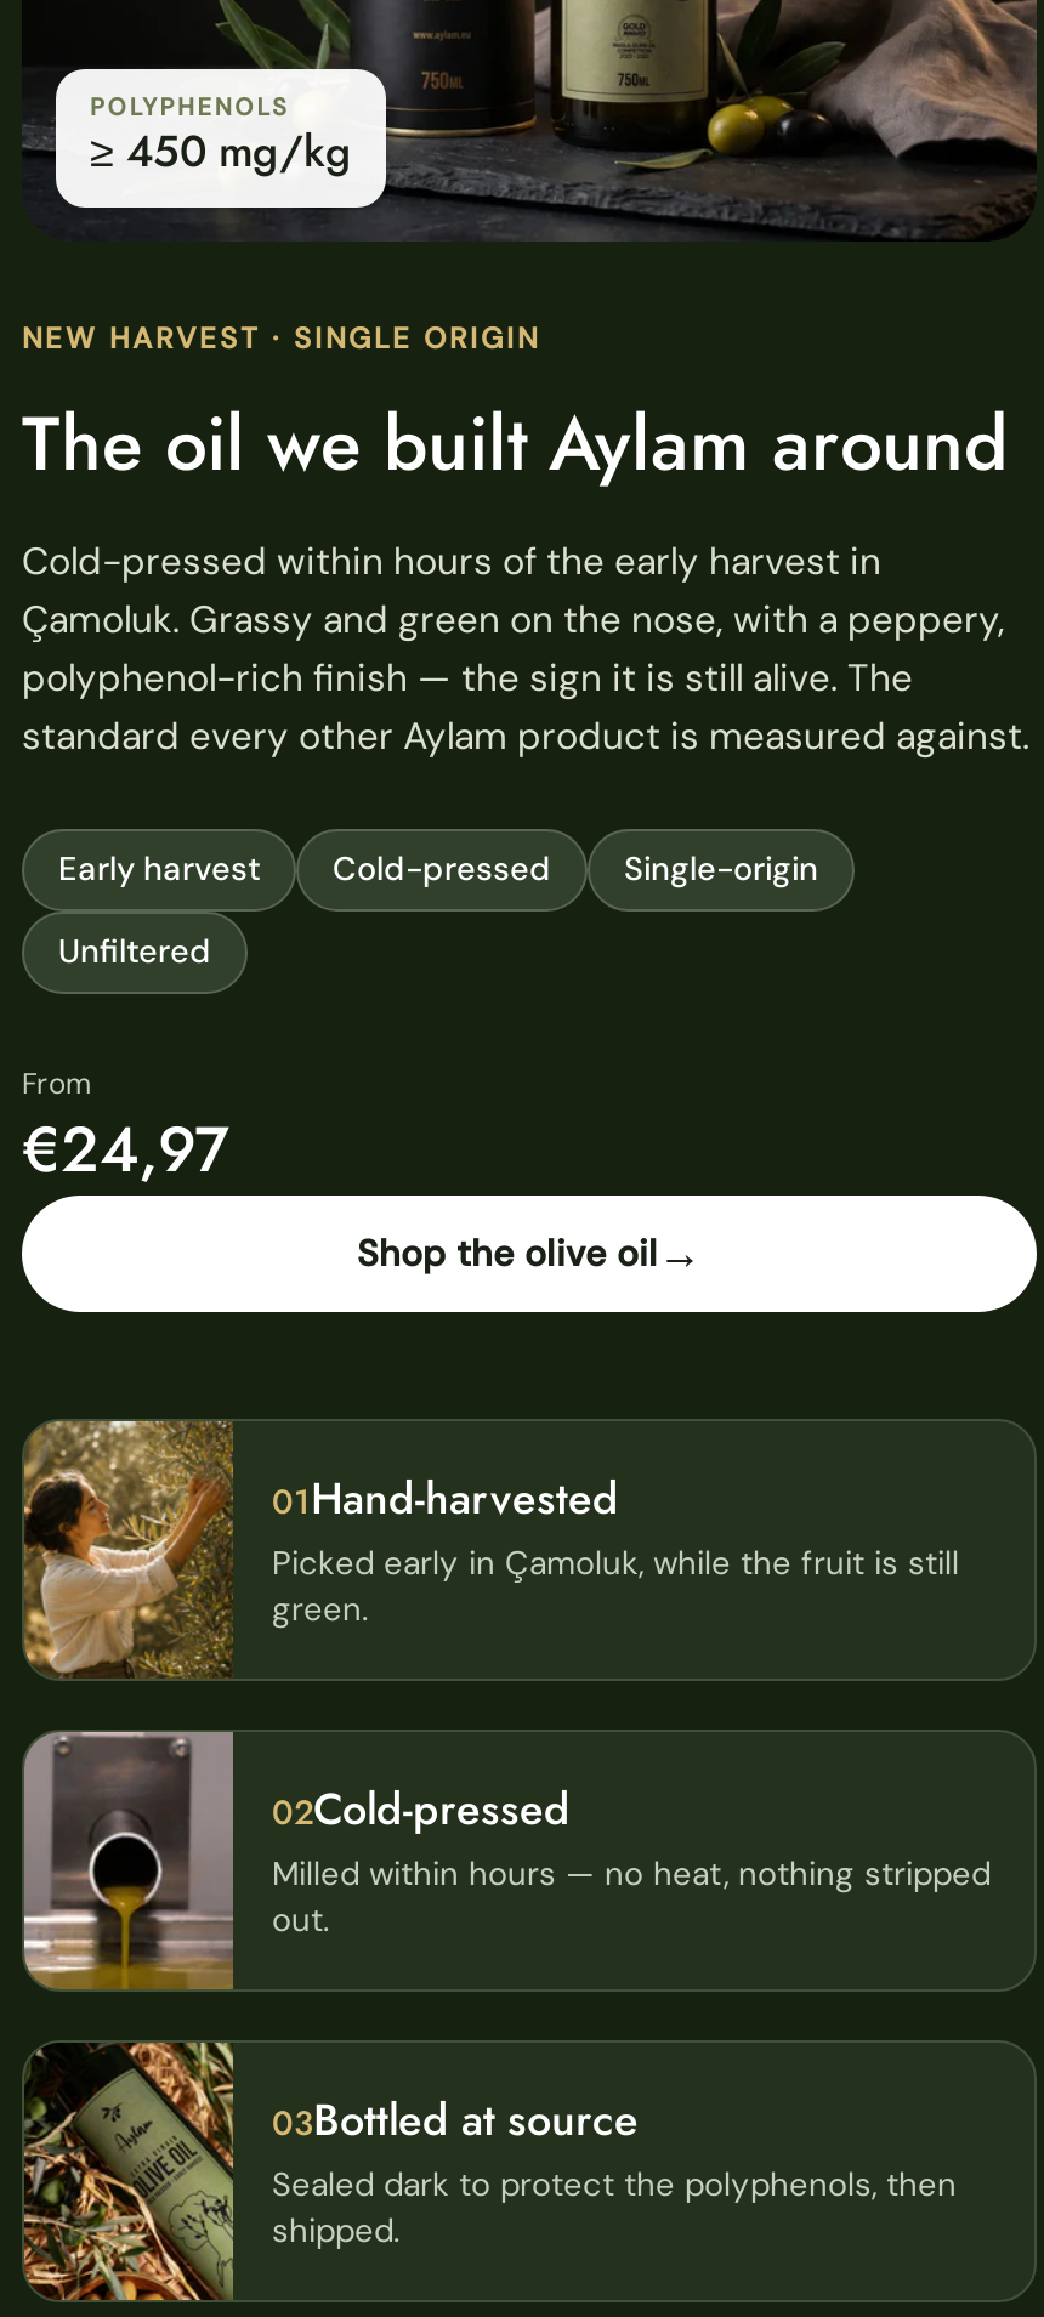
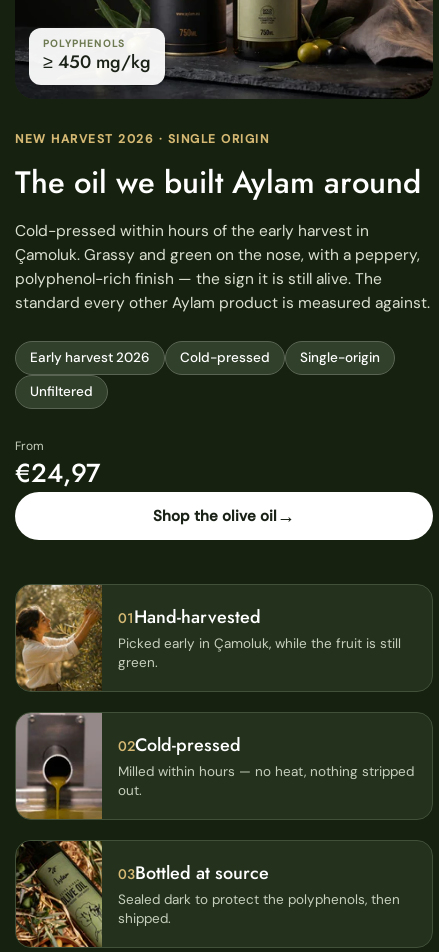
[22,319,540,358] NEW HARVEST · SINGLE ORIGIN -> [15,131,269,147] NEW HARVEST 2026 · SINGLE ORIGIN
[58,848,260,889] Early harvest -> [30,349,150,366] Early harvest 2026

